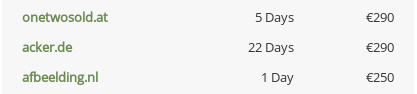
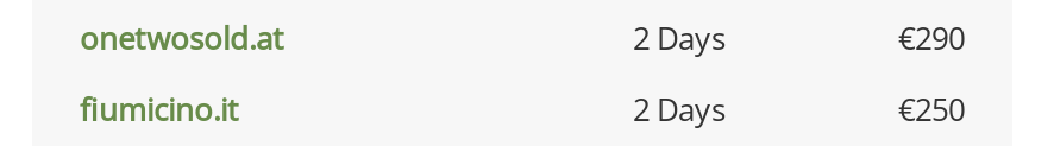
[254,8,293,26] 5 Days -> [633,17,726,59] 2 Days
[22,38,394,86] acker.de | 22 Days | €290 | afbeelding.nl | 1 Day -> [80,88,726,131] fiumicino.it | 2 Days

